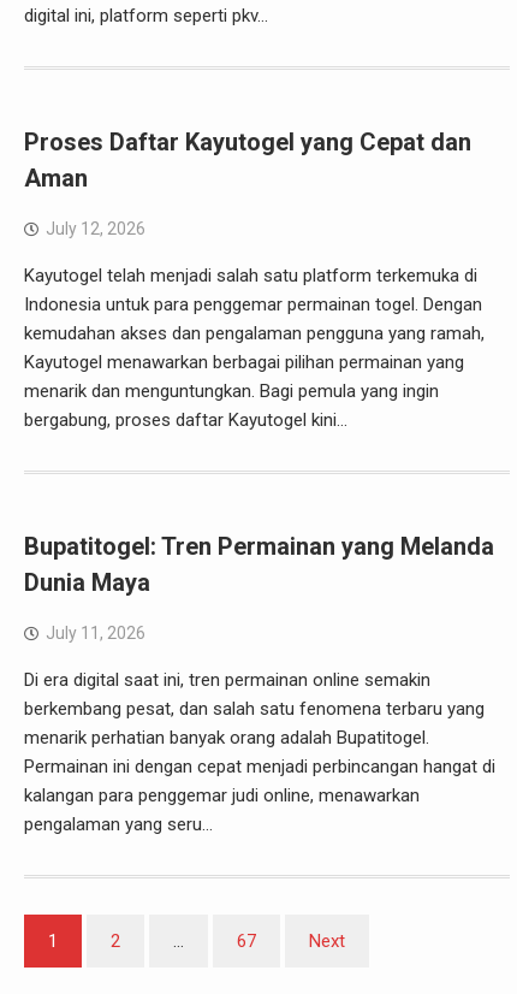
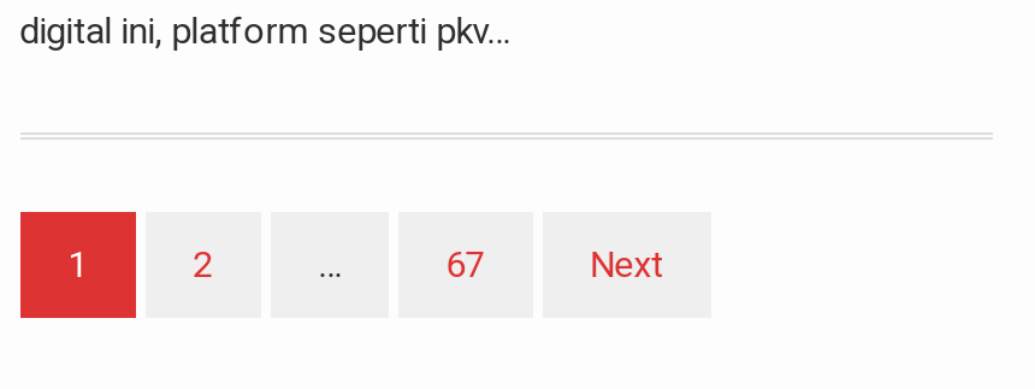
[24,128,484,431] Proses Daftar Kayutogel yang Cepat dan | Aman | July 12, 2026 | Kayutogel telah menjadi salah satu platform terkemuka di | Indonesia untuk para penggemar permainan togel. Dengan | kemudahan akses dan pengalaman pengguna yang ramah, | Kayutogel menawarkan berbagai pilihan permainan yang | menarik dan menguntungkan. Bagi pemula yang ingin | bergabung, proses daftar Kayutogel kini… -> none
[24,532,495,835] Bupatitogel: Tren Permainan yang Melanda | Dunia Maya | July 11, 2026 | Di era digital saat ini, tren permainan online semakin | berkembang pesat, dan salah satu fenomena terbaru yang | menarik perhatian banyak orang adalah Bupatitogel. | Permainan ini dengan cepat menjadi perbincangan hangat di | kalangan para penggemar judi online, menawarkan | pengalaman yang seru… -> none

